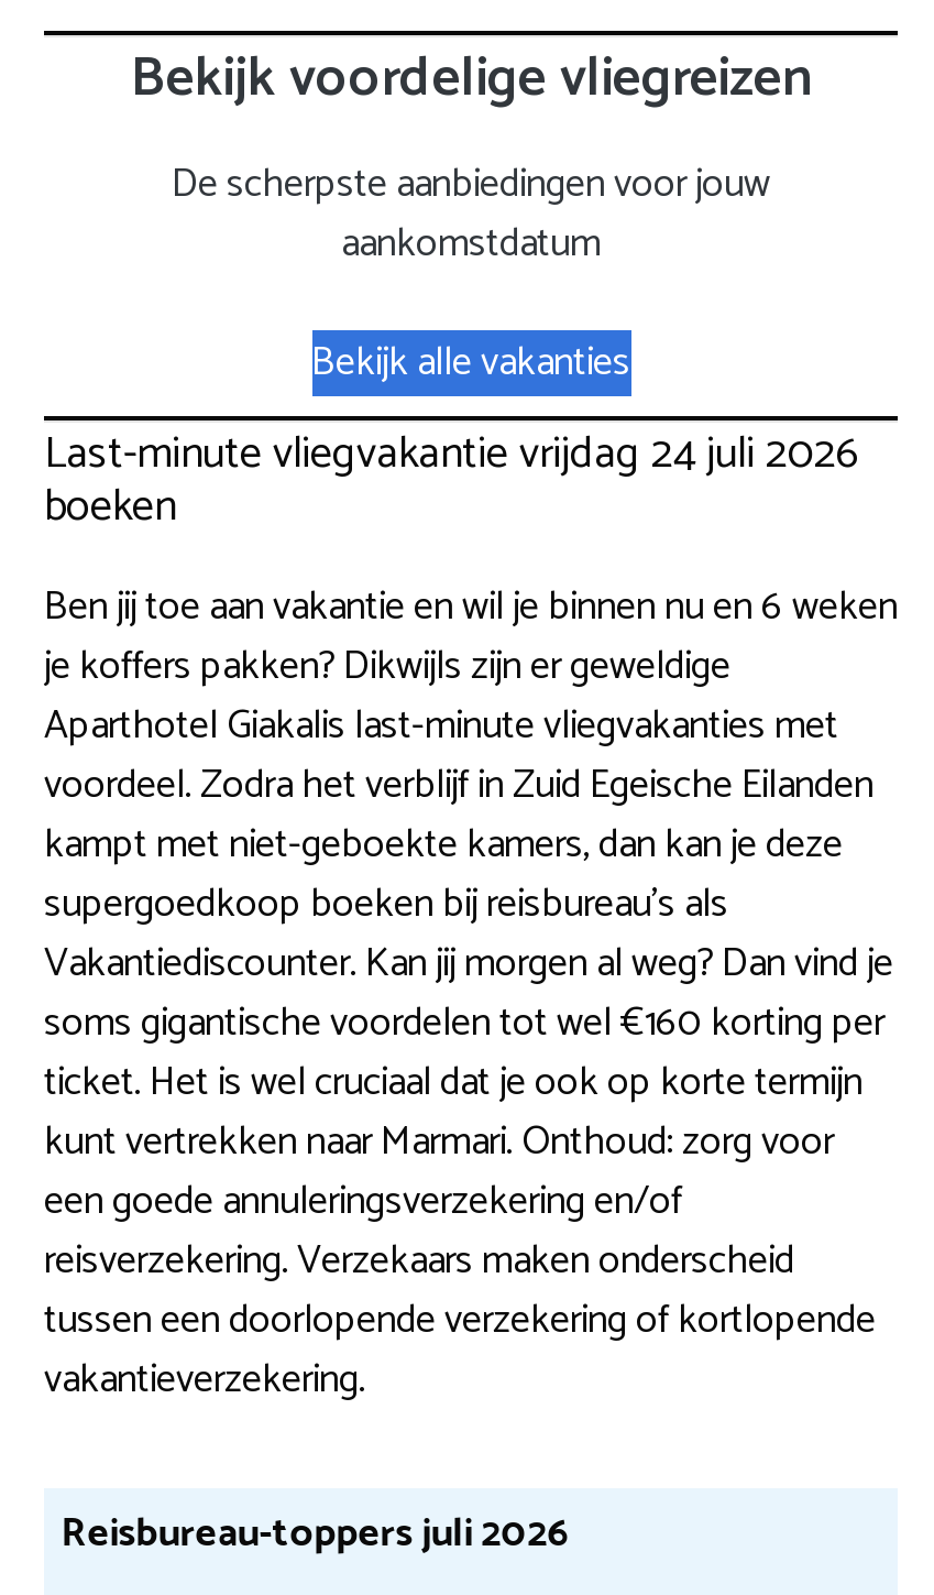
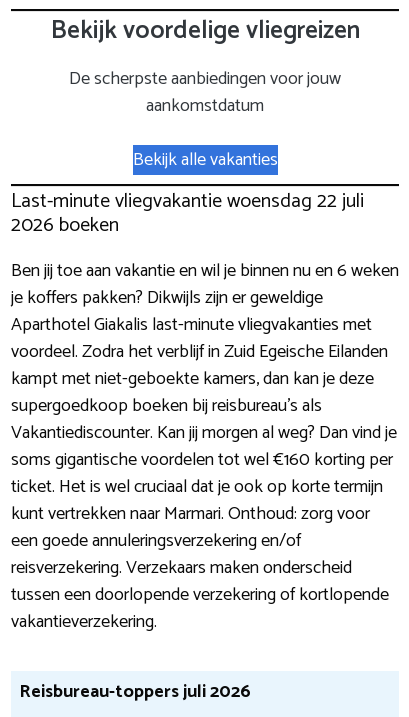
[44,419,860,545] Last-minute vliegvakantie vrijdag 24 juli 2026 | boeken -> [11,185,364,242] Last-minute vliegvakantie woensdag 22 juli | 2026 boeken

